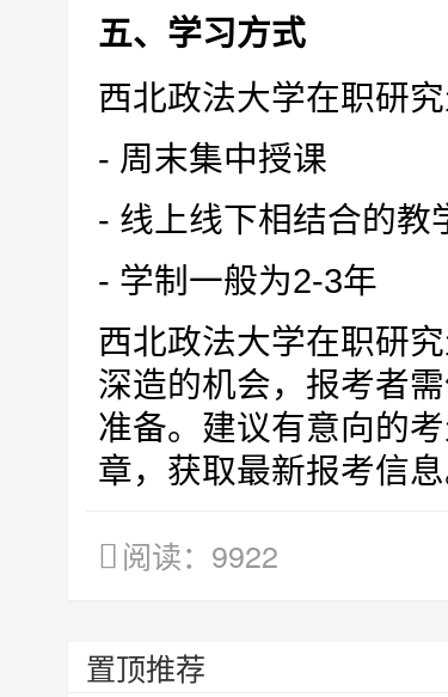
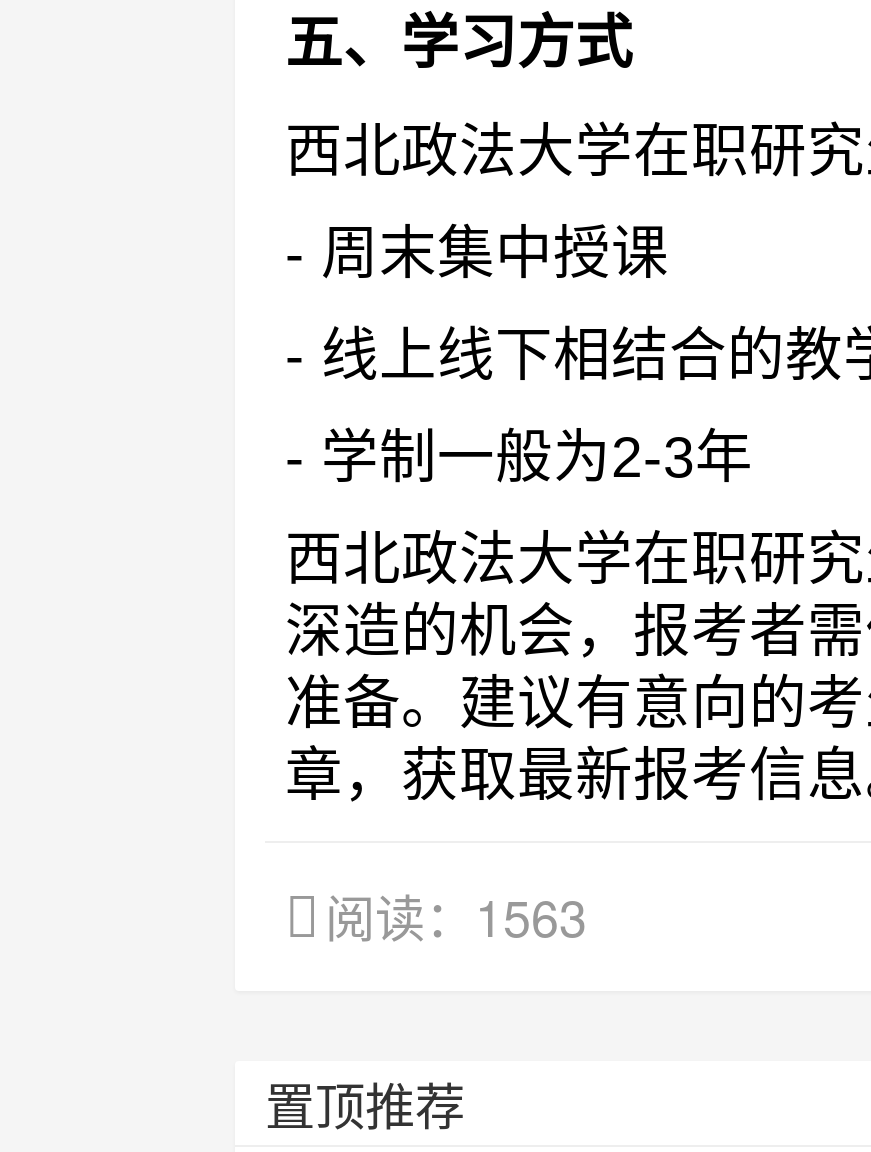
[122,533,278,576] 阅读：9922 -> [325,879,587,951] 阅读：1563

